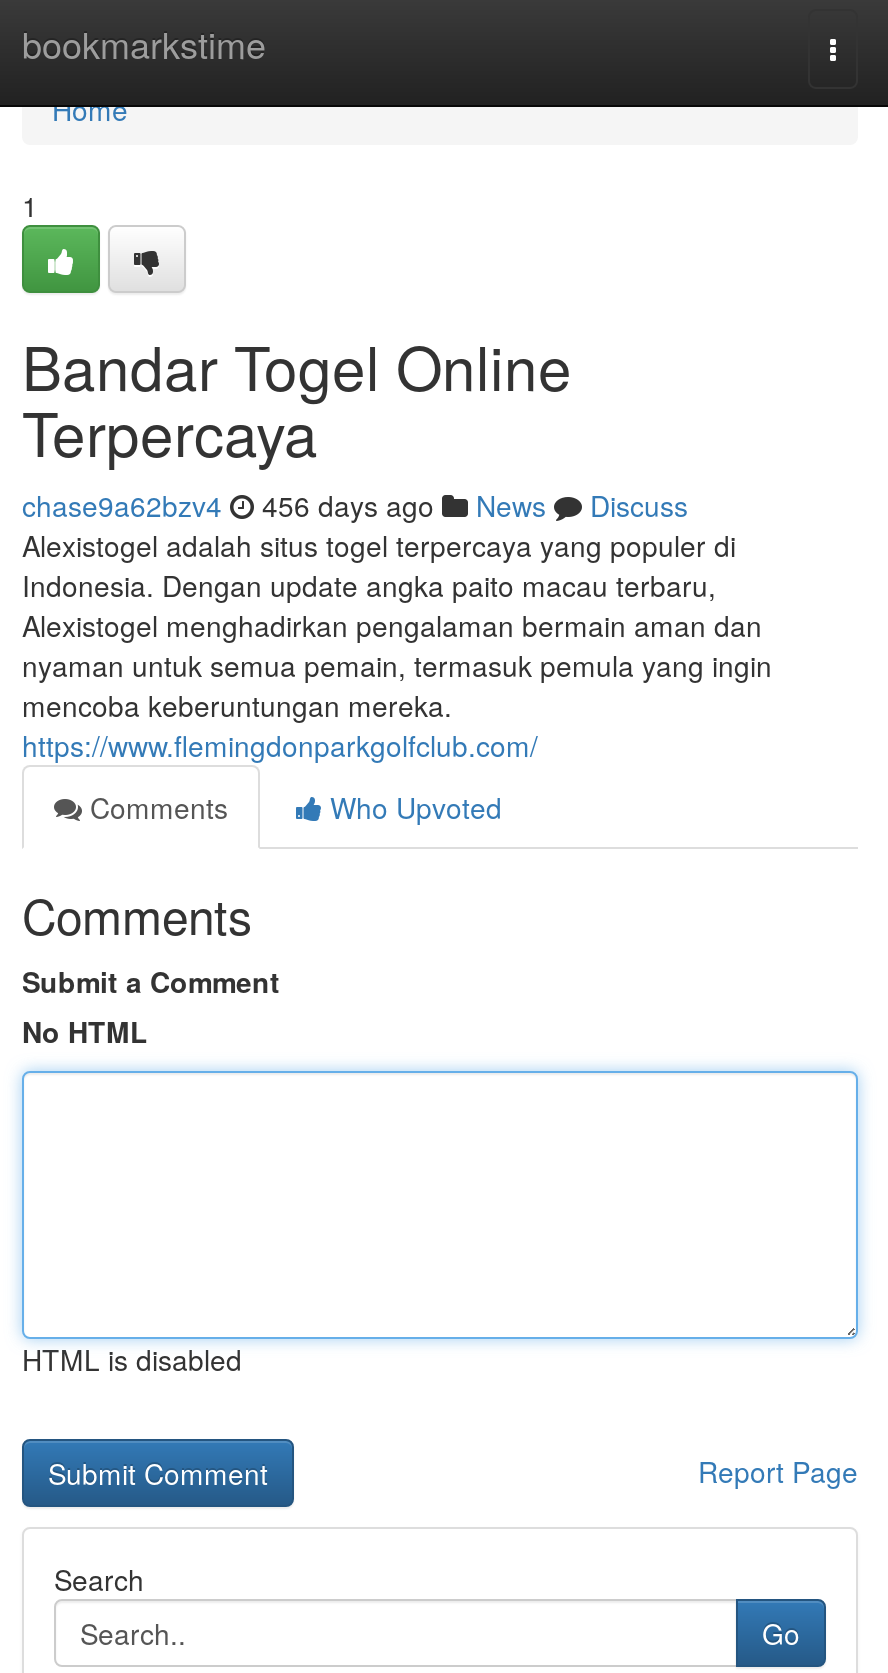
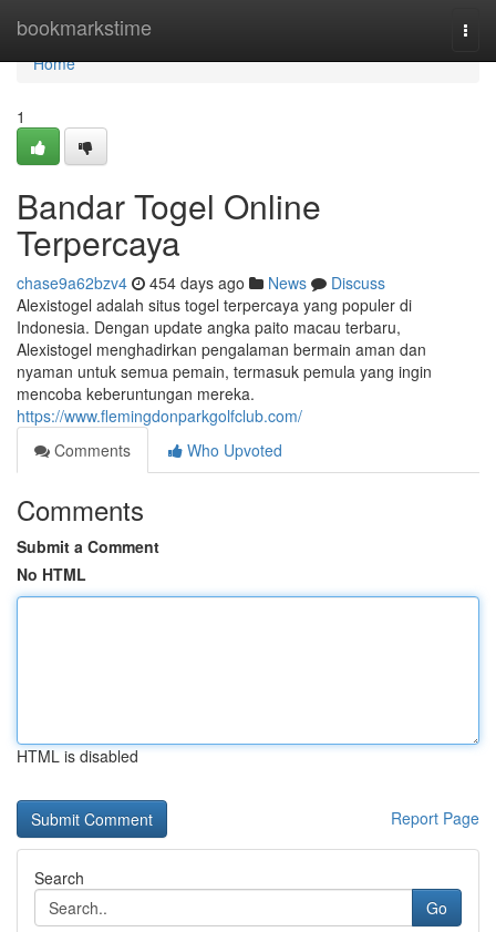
[22,485,688,525] chase9a62bzv4 456 days ago News Discuss -> [17,272,385,294] chase9a62bzv4 454 days ago News Discuss

